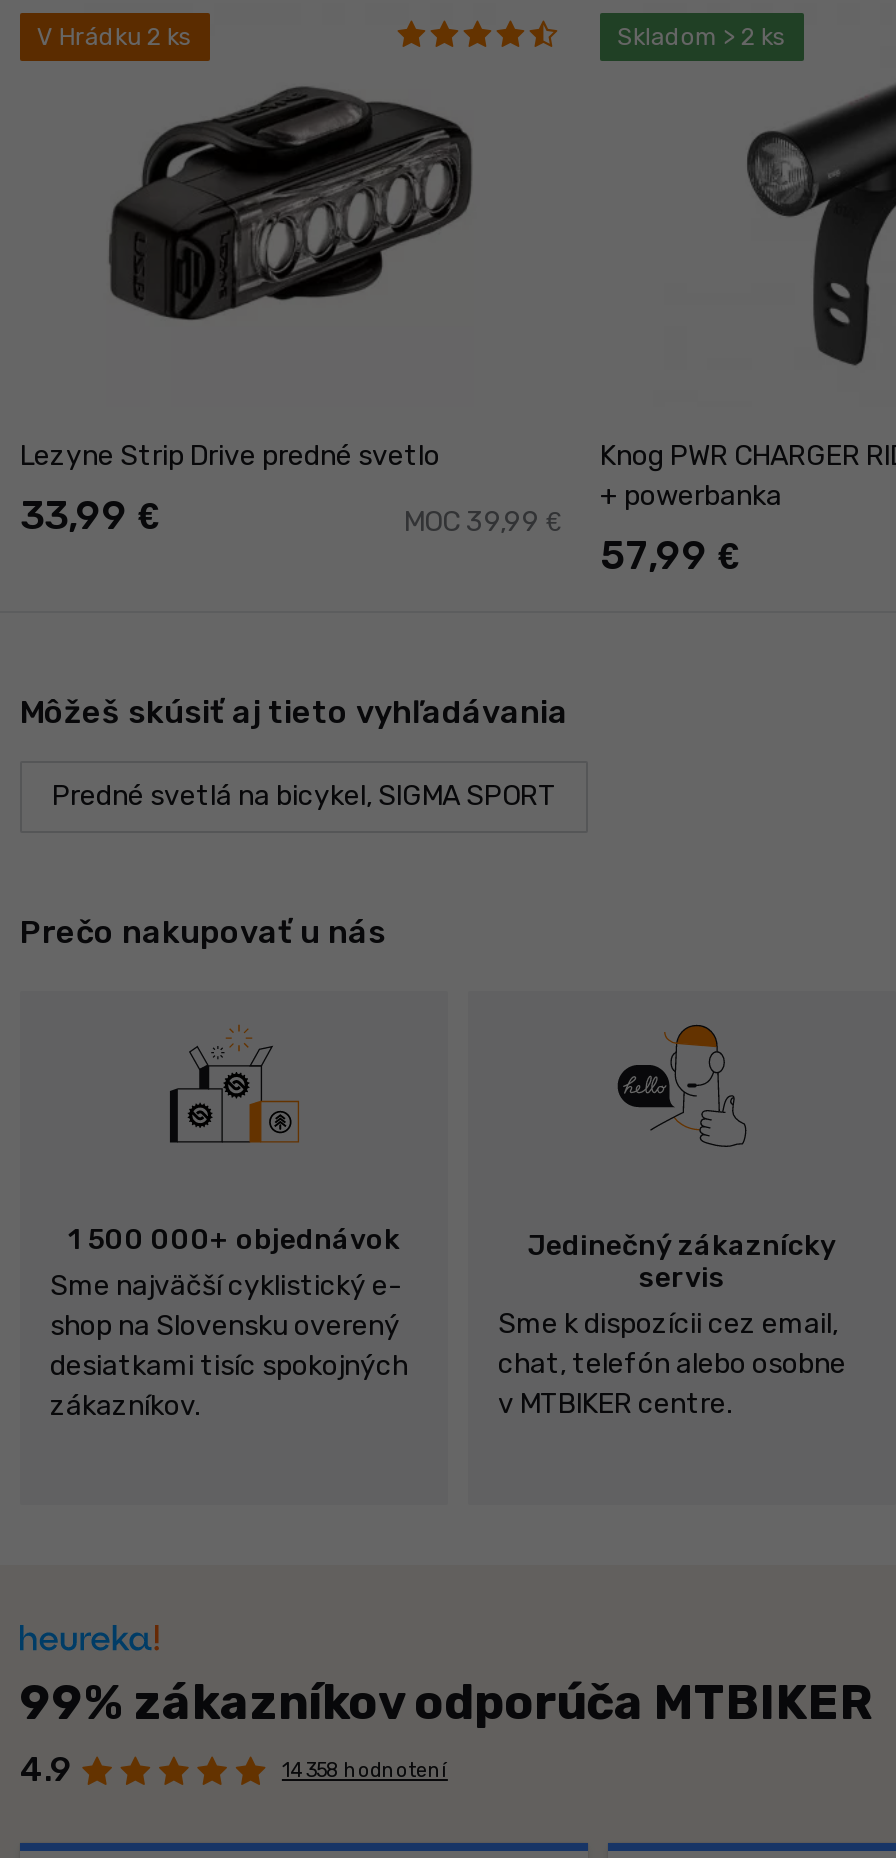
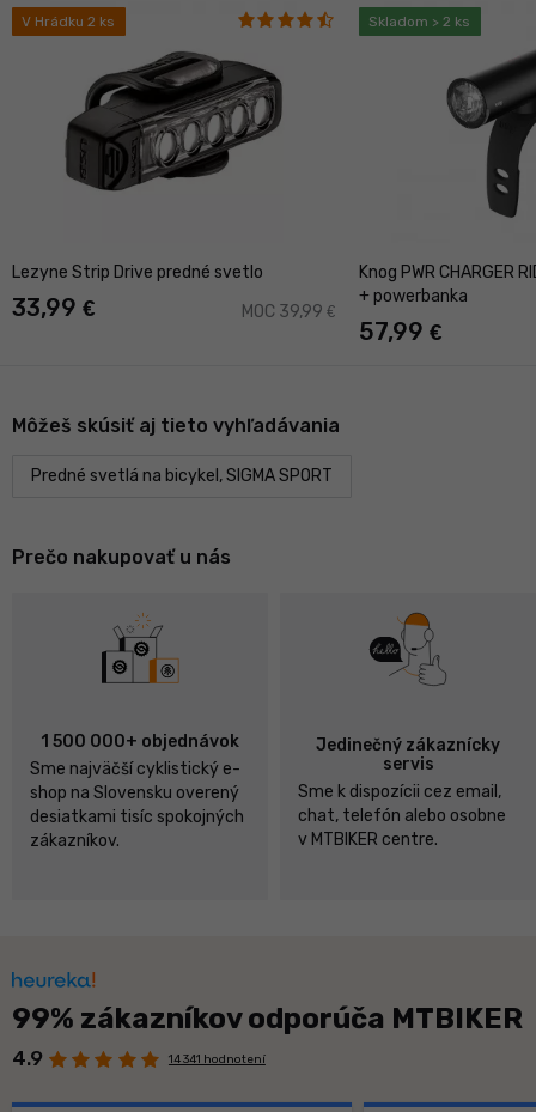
[282,1759,448,1783] 14 358 hodnotení -> [169,1052,265,1067] 14 341 hodnotení

